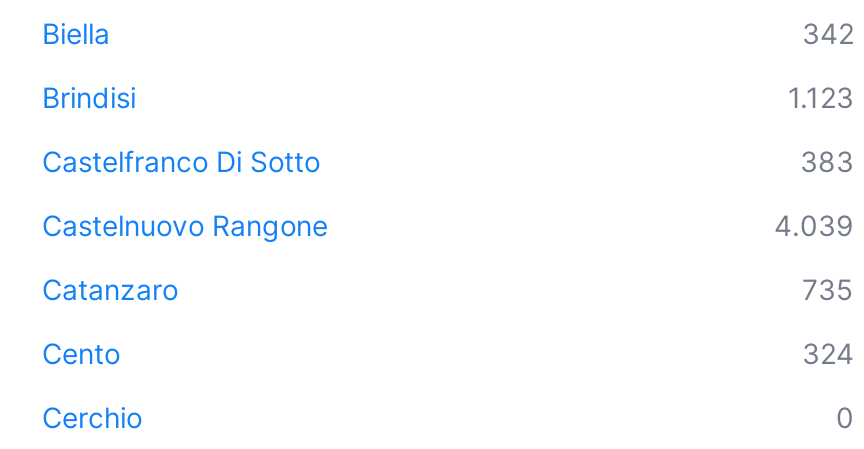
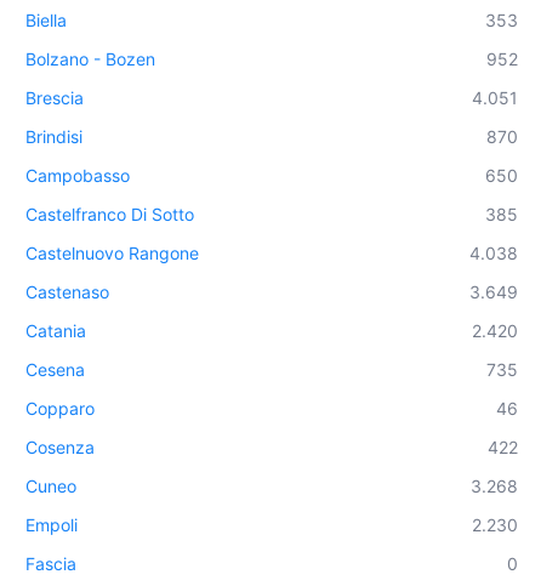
[802,15,854,49] 342 -> [25,9,518,107] 353 | Bolzano - Bozen | 952 | Brescia | 4.051
[788,79,854,113] 1.123 -> [25,126,518,185] 870 | Campobasso | 650
[800,143,854,177] 383 -> [485,203,518,224] 385
[42,207,854,305] 4.039 | Catanzaro -> [25,242,518,379] 4.038 | Castenaso | 3.649 | Catania | 2.420 | Cesena
[42,335,854,433] Cento | 324 | Cerchio -> [25,397,518,573] Copparo | 46 | Cosenza | 422 | Cuneo | 3.268 | Empoli | 2.230 | Fascia

